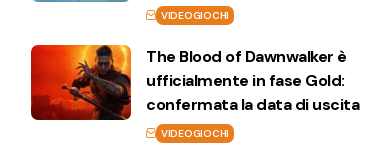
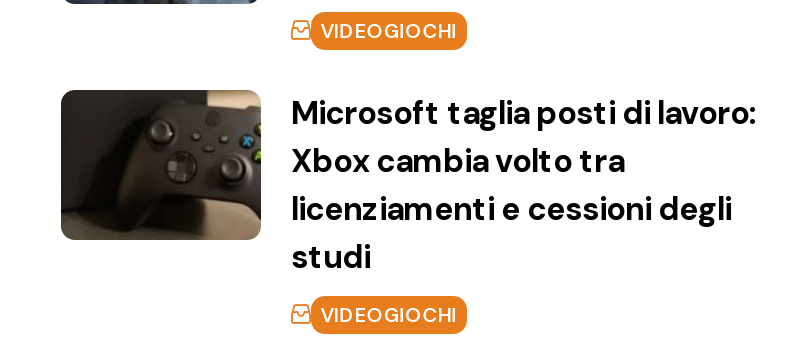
[30,44,359,121] [image] | The Blood of Dawnwalker è | ufficialmente in fase Gold: | confermata la data di uscita -> [59,88,756,277] [image] | Microsoft taglia posti di lavoro: | Xbox cambia volto tra | licenziamenti e cessioni degli | studi

